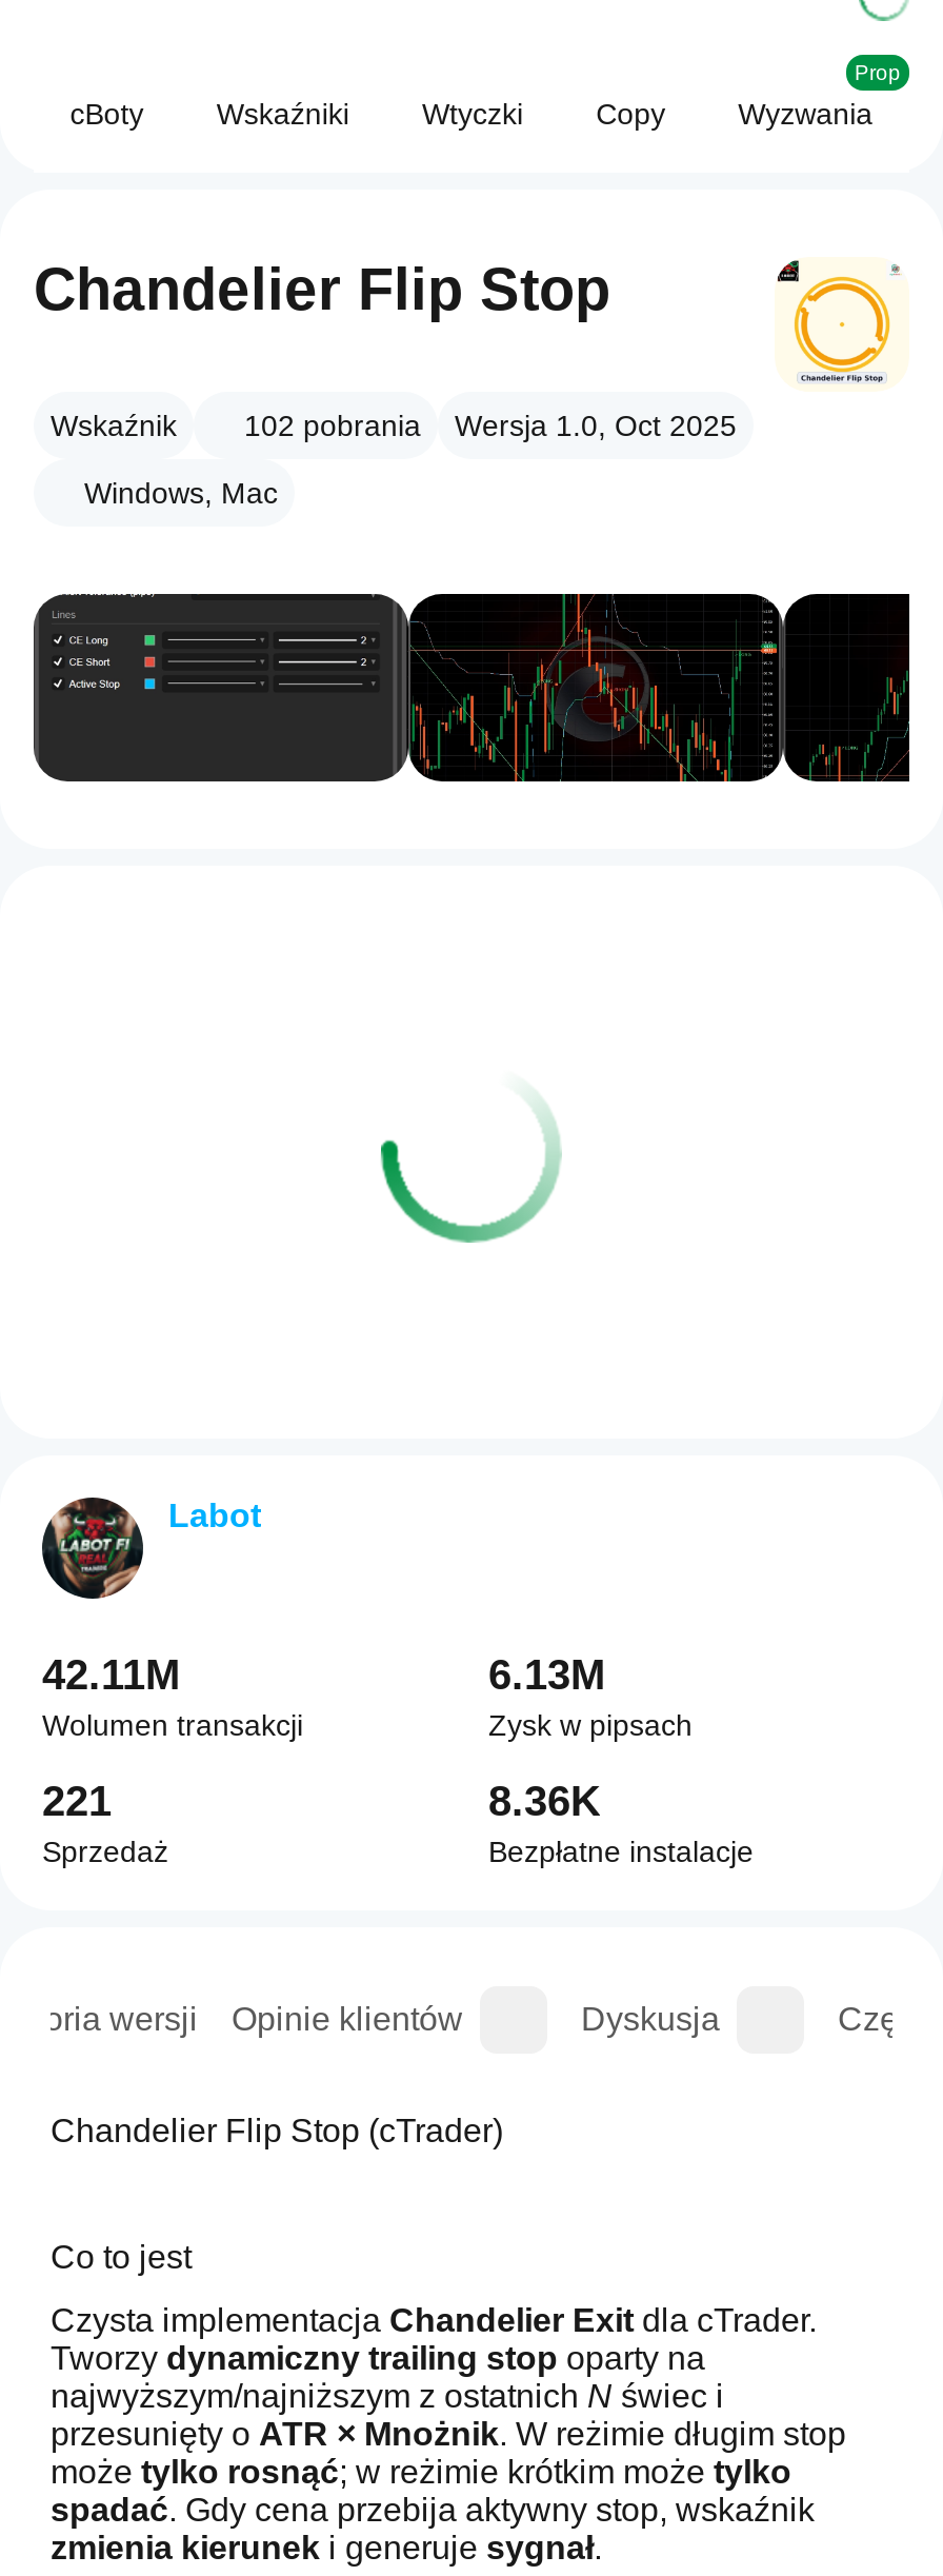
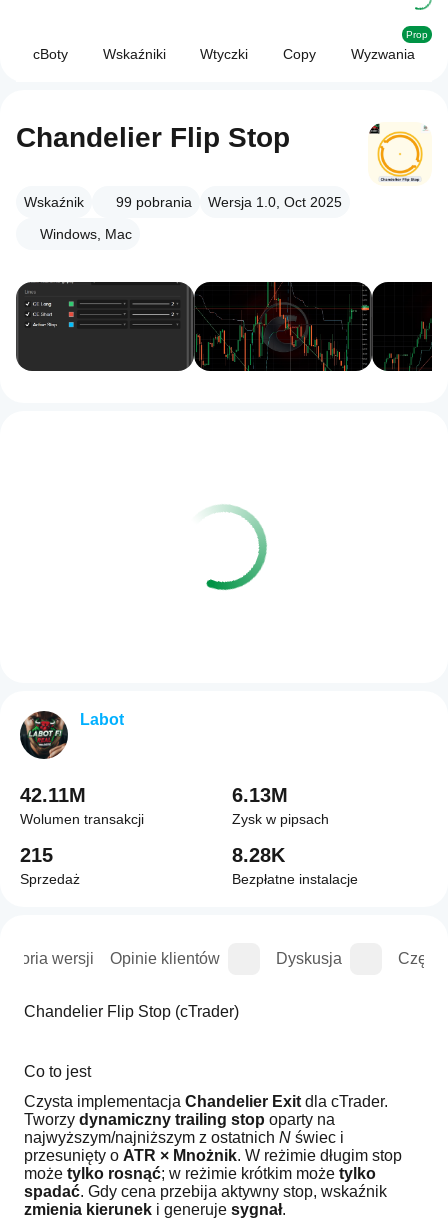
[51,409,737,442] Wskaźnik 102 pobrania Wersja 1.0, Oct 2025 -> [24,194,342,210] Wskaźnik 99 pobrania Wersja 1.0, Oct 2025
[379,1066,558,1243] [image] -> [181,505,266,589] [image]
[42,1778,112,1824] 221 -> [20,844,53,866] 215
[488,1778,600,1824] 8.36K -> [232,844,285,866] 8.28K

